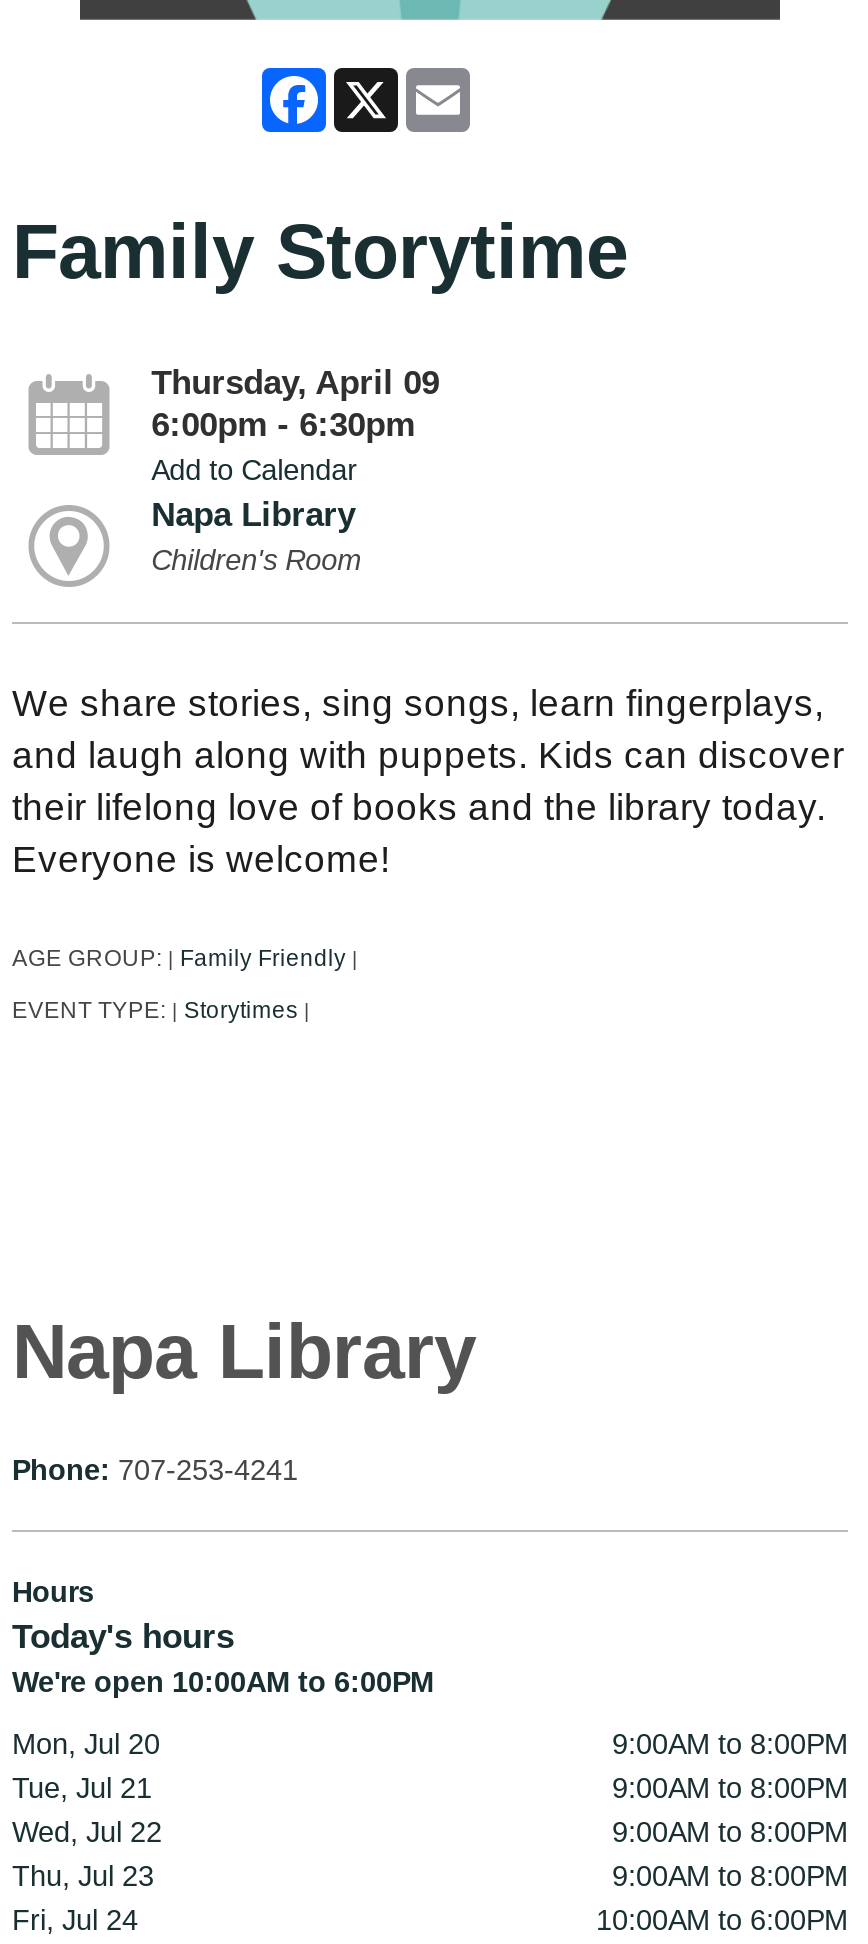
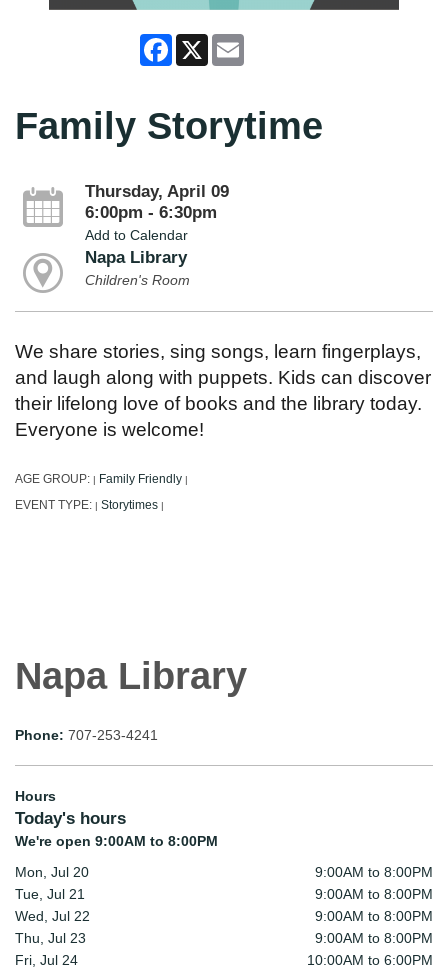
[12,1667,434,1699] We're open 10:00AM to 6:00PM -> [15,833,218,849] We're open 9:00AM to 8:00PM

